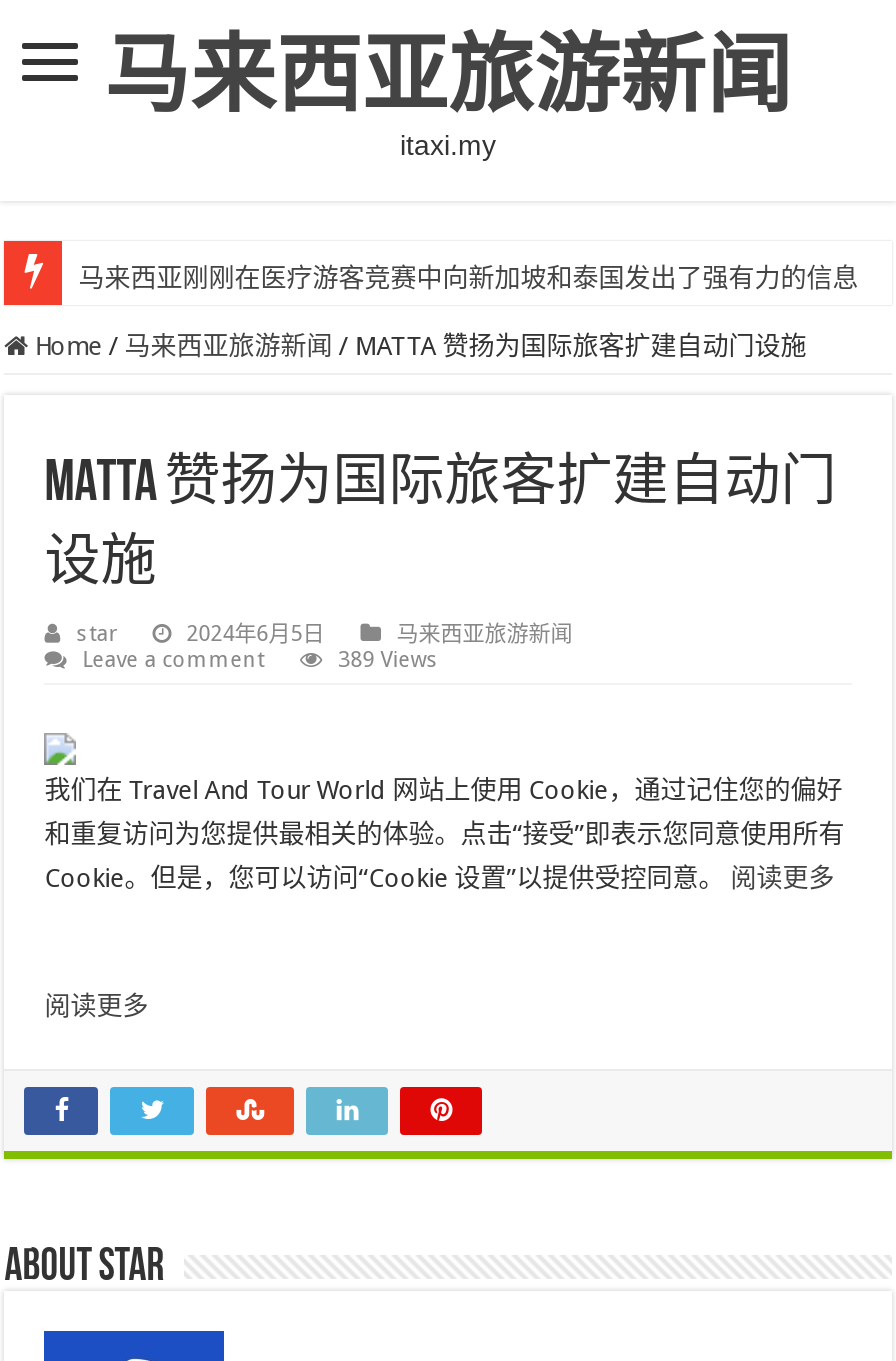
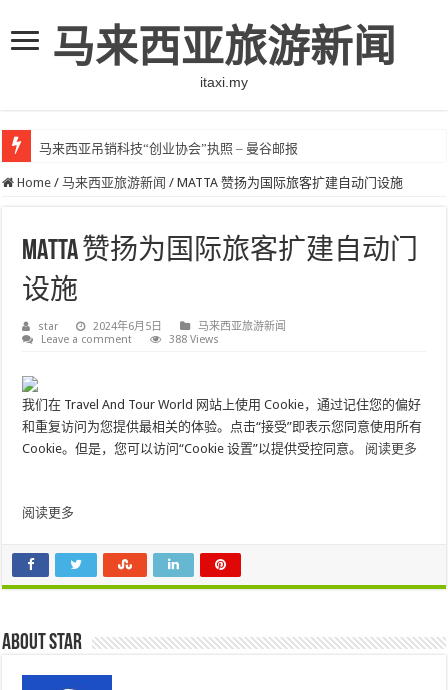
[78,263,858,293] 马来西亚刚刚在医疗游客竞赛中向新加坡和泰国发出了强有力的信息 -> [39,141,298,156] 马来西亚吊销科技“创业协会”执照 – 曼谷邮报
[338,647,438,673] 389 Views -> [169,333,219,346] 388 Views

